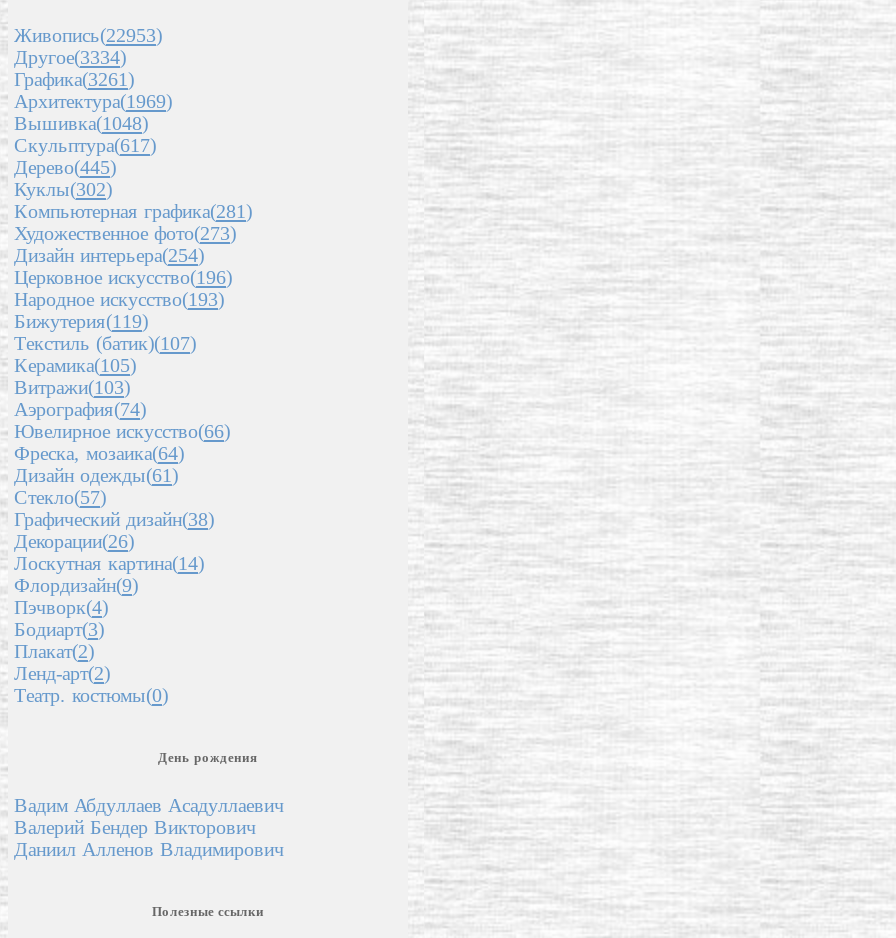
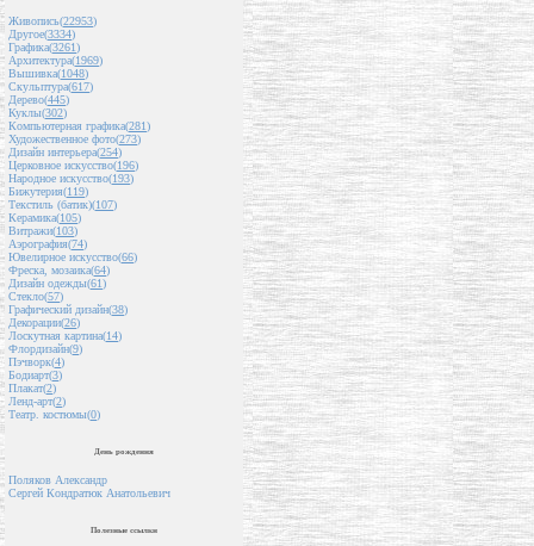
[14,795,284,861] Вадим Абдуллаев Асадуллаевич | Валерий Бендер Викторович | Даниил Алленов Владимирович -> [8,474,170,500] Поляков Александр | Сергей Кондратюк Анатольевич

